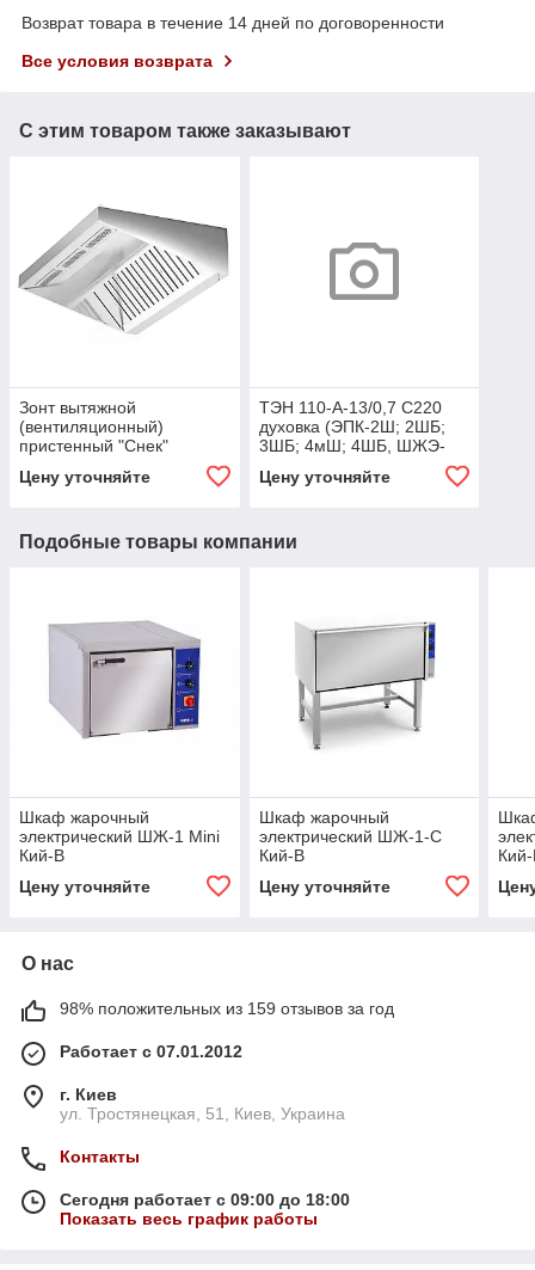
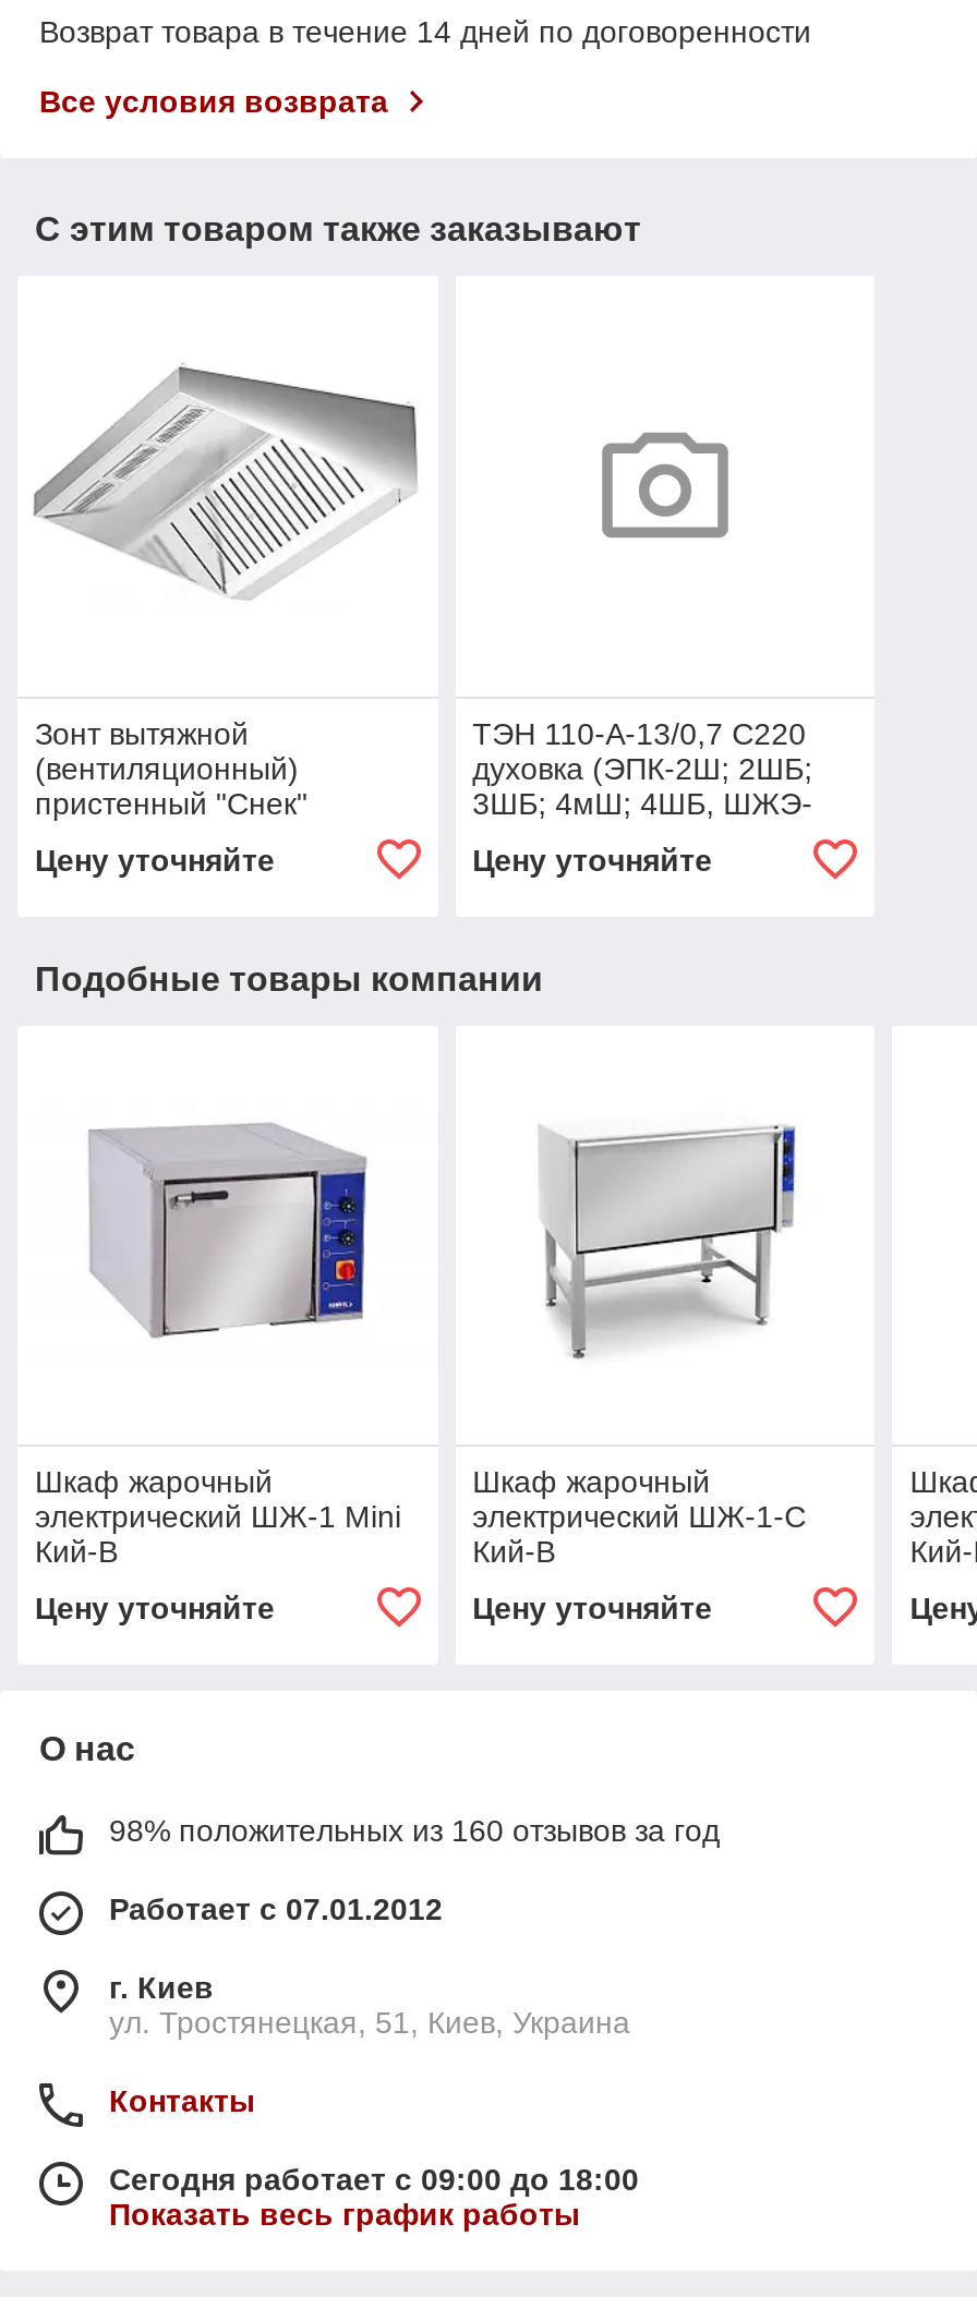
[60,999,394,1018] 98% положительных из 159 отзывов за год -> [109,1813,720,1848] 98% положительных из 160 отзывов за год

